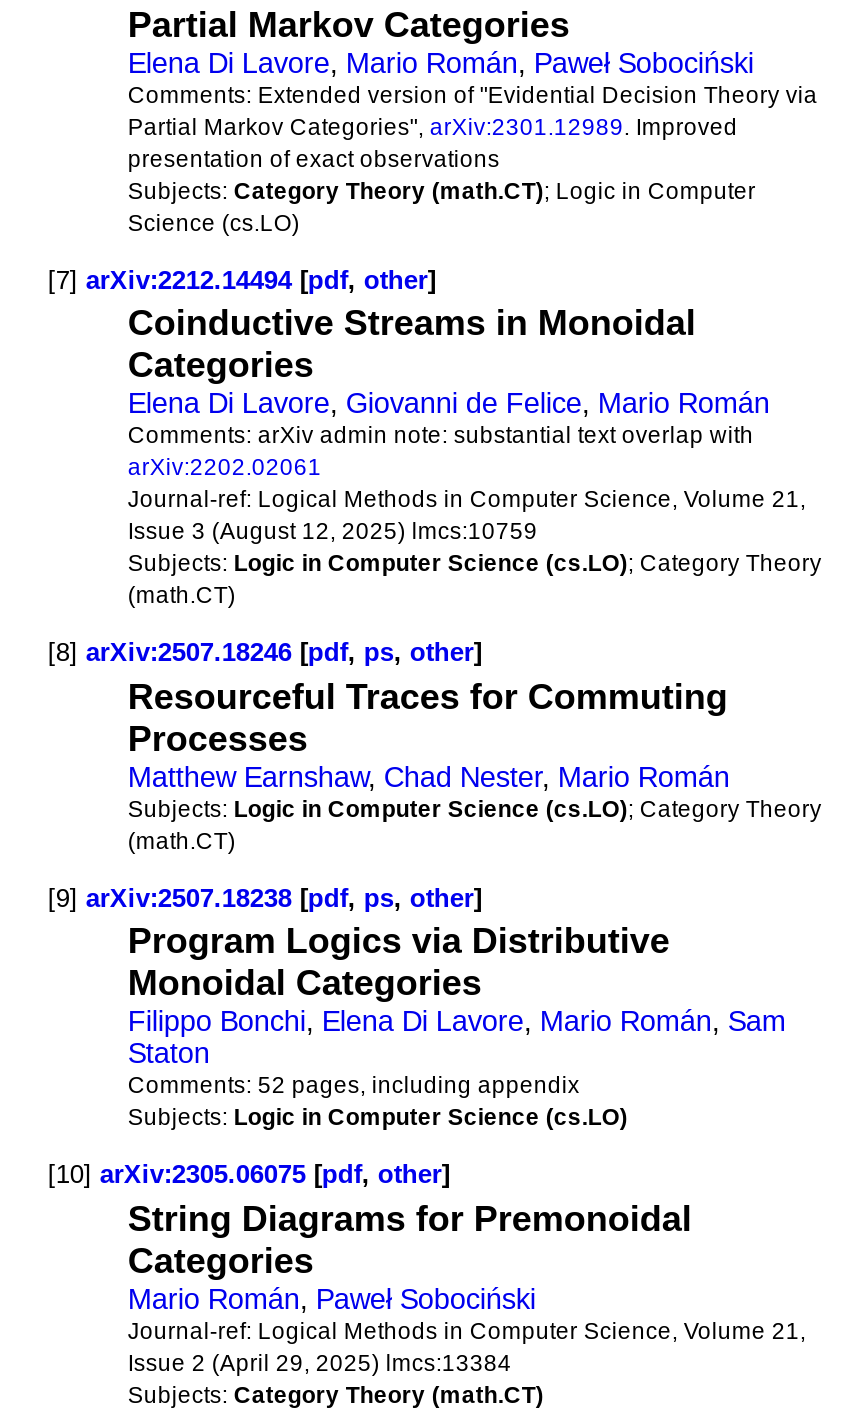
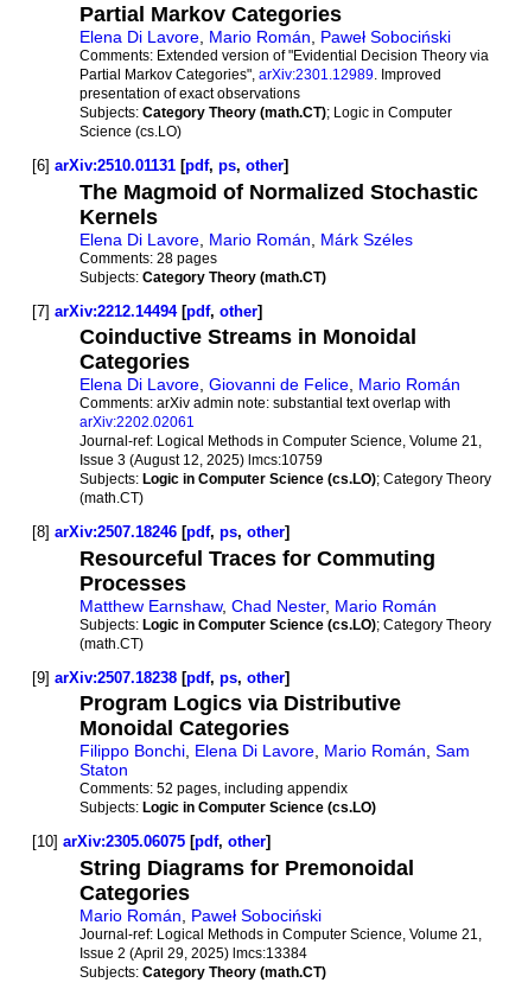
none -> [32,157,479,284] [6] arXiv:2510.01131 [pdf, ps, other] | The Magmoid of Normalized Stochastic | Kernels | Elena Di Lavore, Mario Román, Márk Széles | Comments: 28 pages | Subjects: Category Theory (math.CT)

